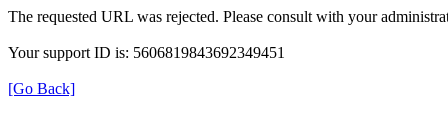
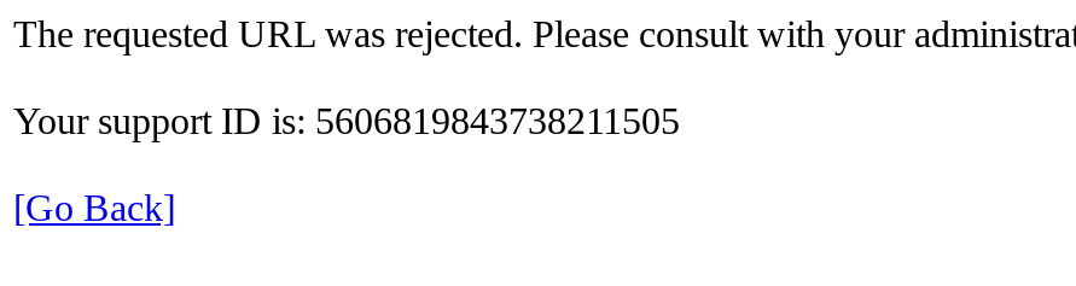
[8,44,285,61] Your support ID is: 5606819843692349451 -> [13,100,680,141] Your support ID is: 5606819843738211505

